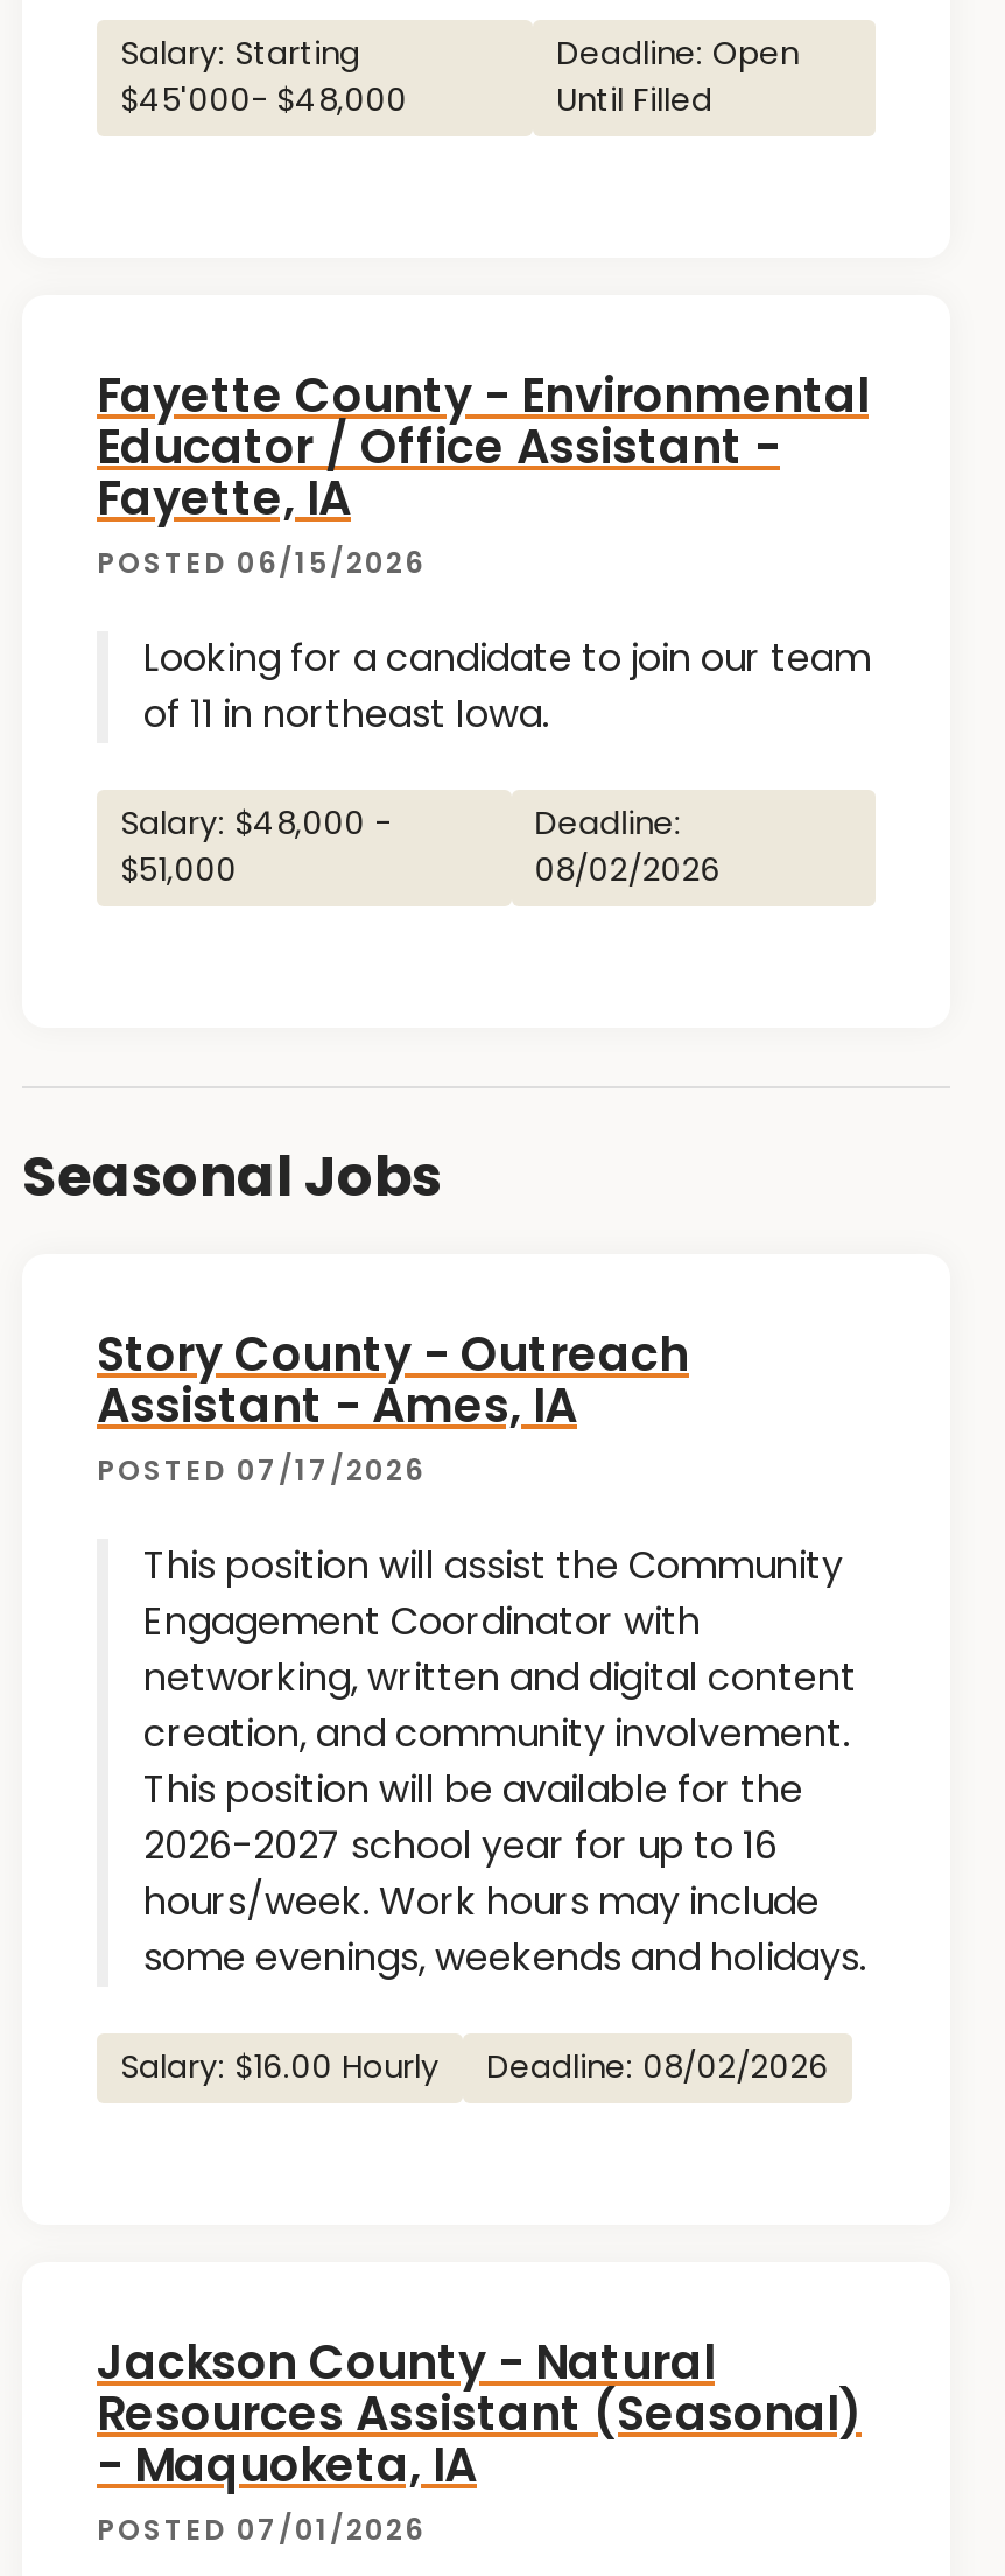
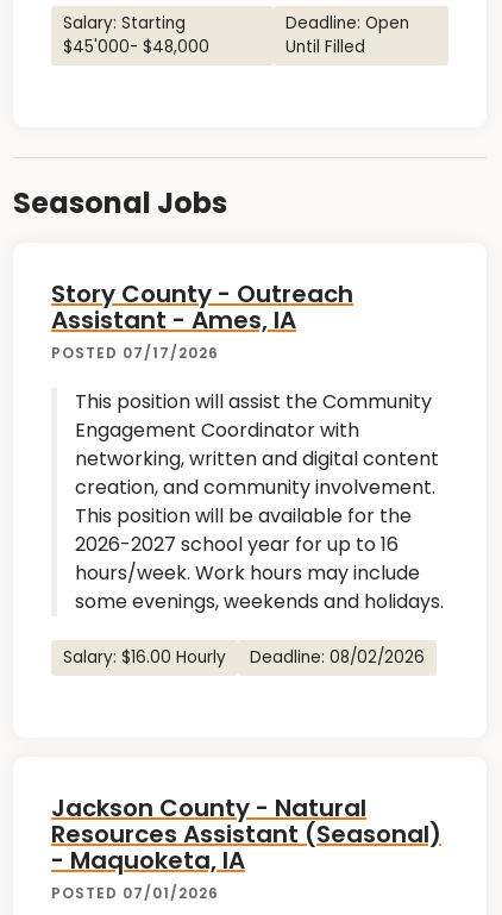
[97,363,871,892] Fayette County - Environmental | Educator / Office Assistant - | Fayette, IA | POSTED 06/15/2026 | Looking for a candidate to join our team | of 11 in northeast Iowa. | Salary: $48,000 - | $51,000 -> none
[534,801,721,892] Deadline: | 08/02/2026 -> none

